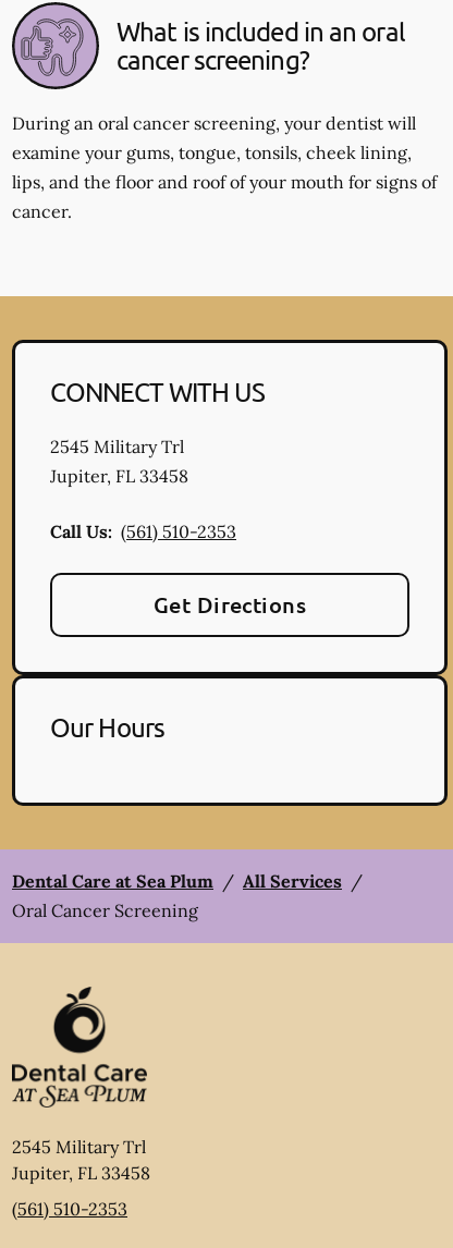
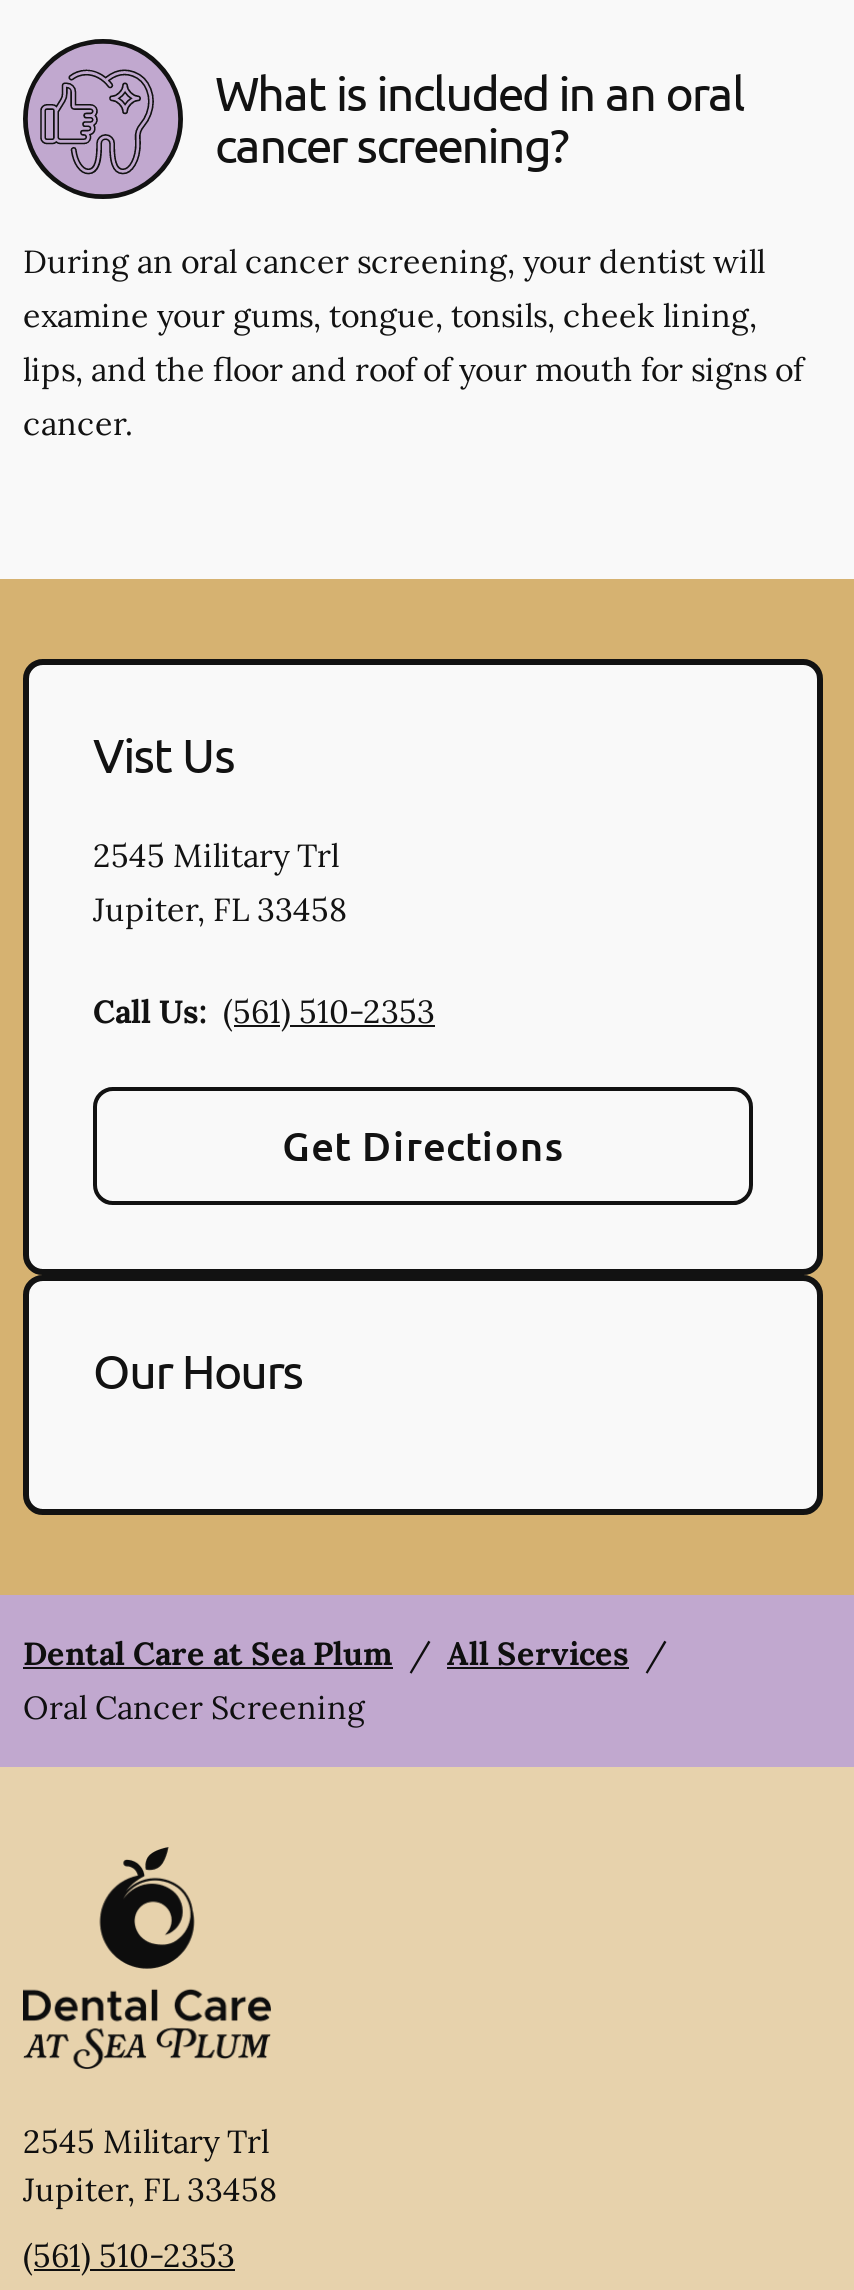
[50,376,265,407] CONNECT WITH US -> [93,725,234,783] Vist Us

